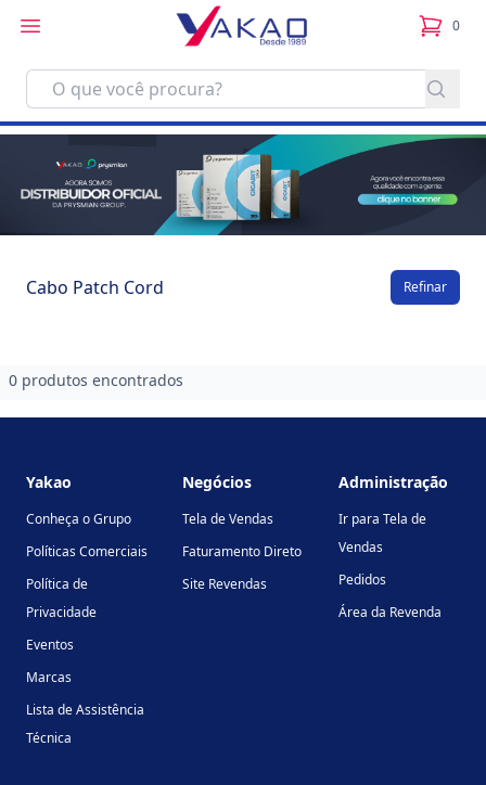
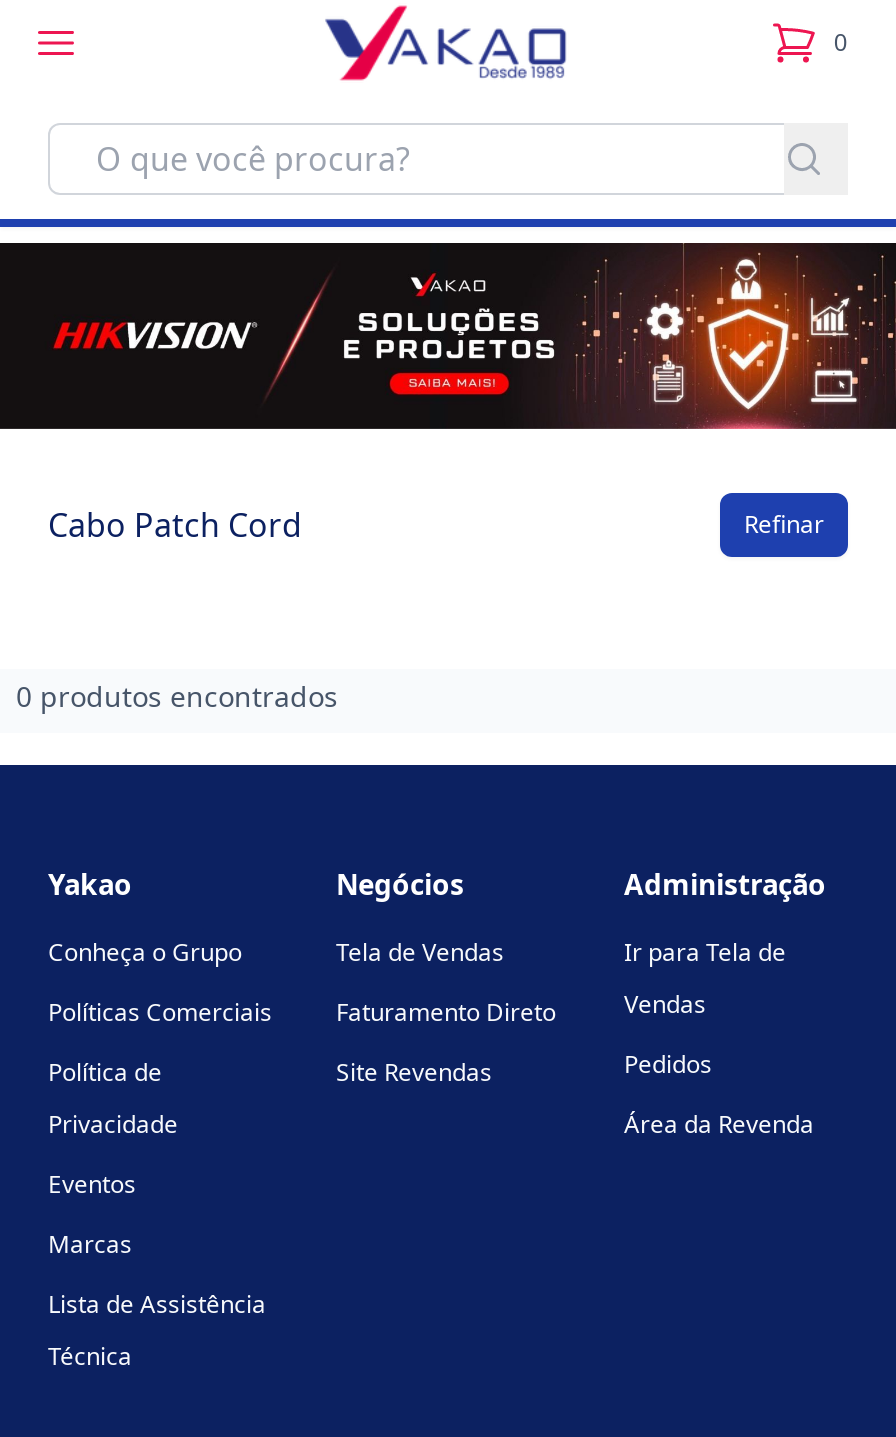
[3,133,483,236] [image] -> [6,241,890,431] [image]

